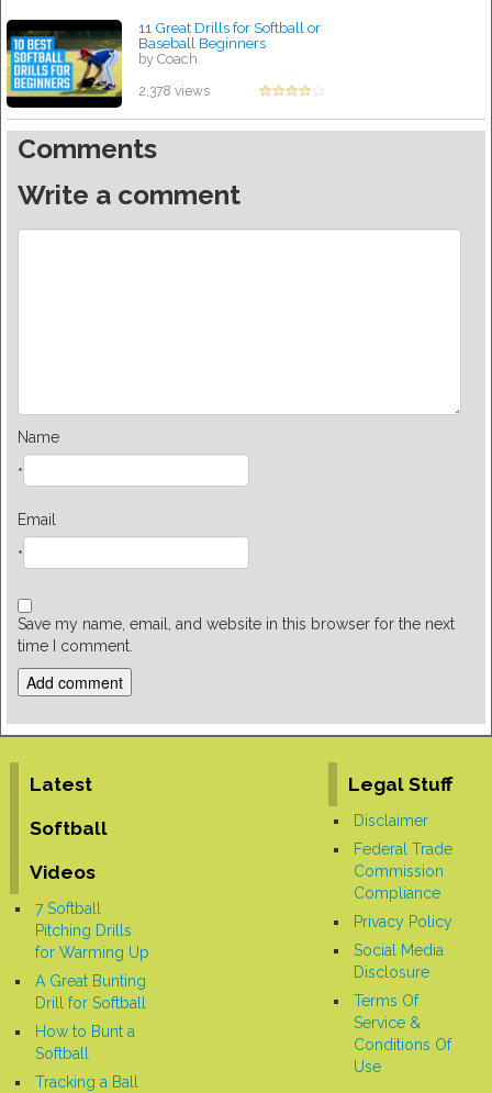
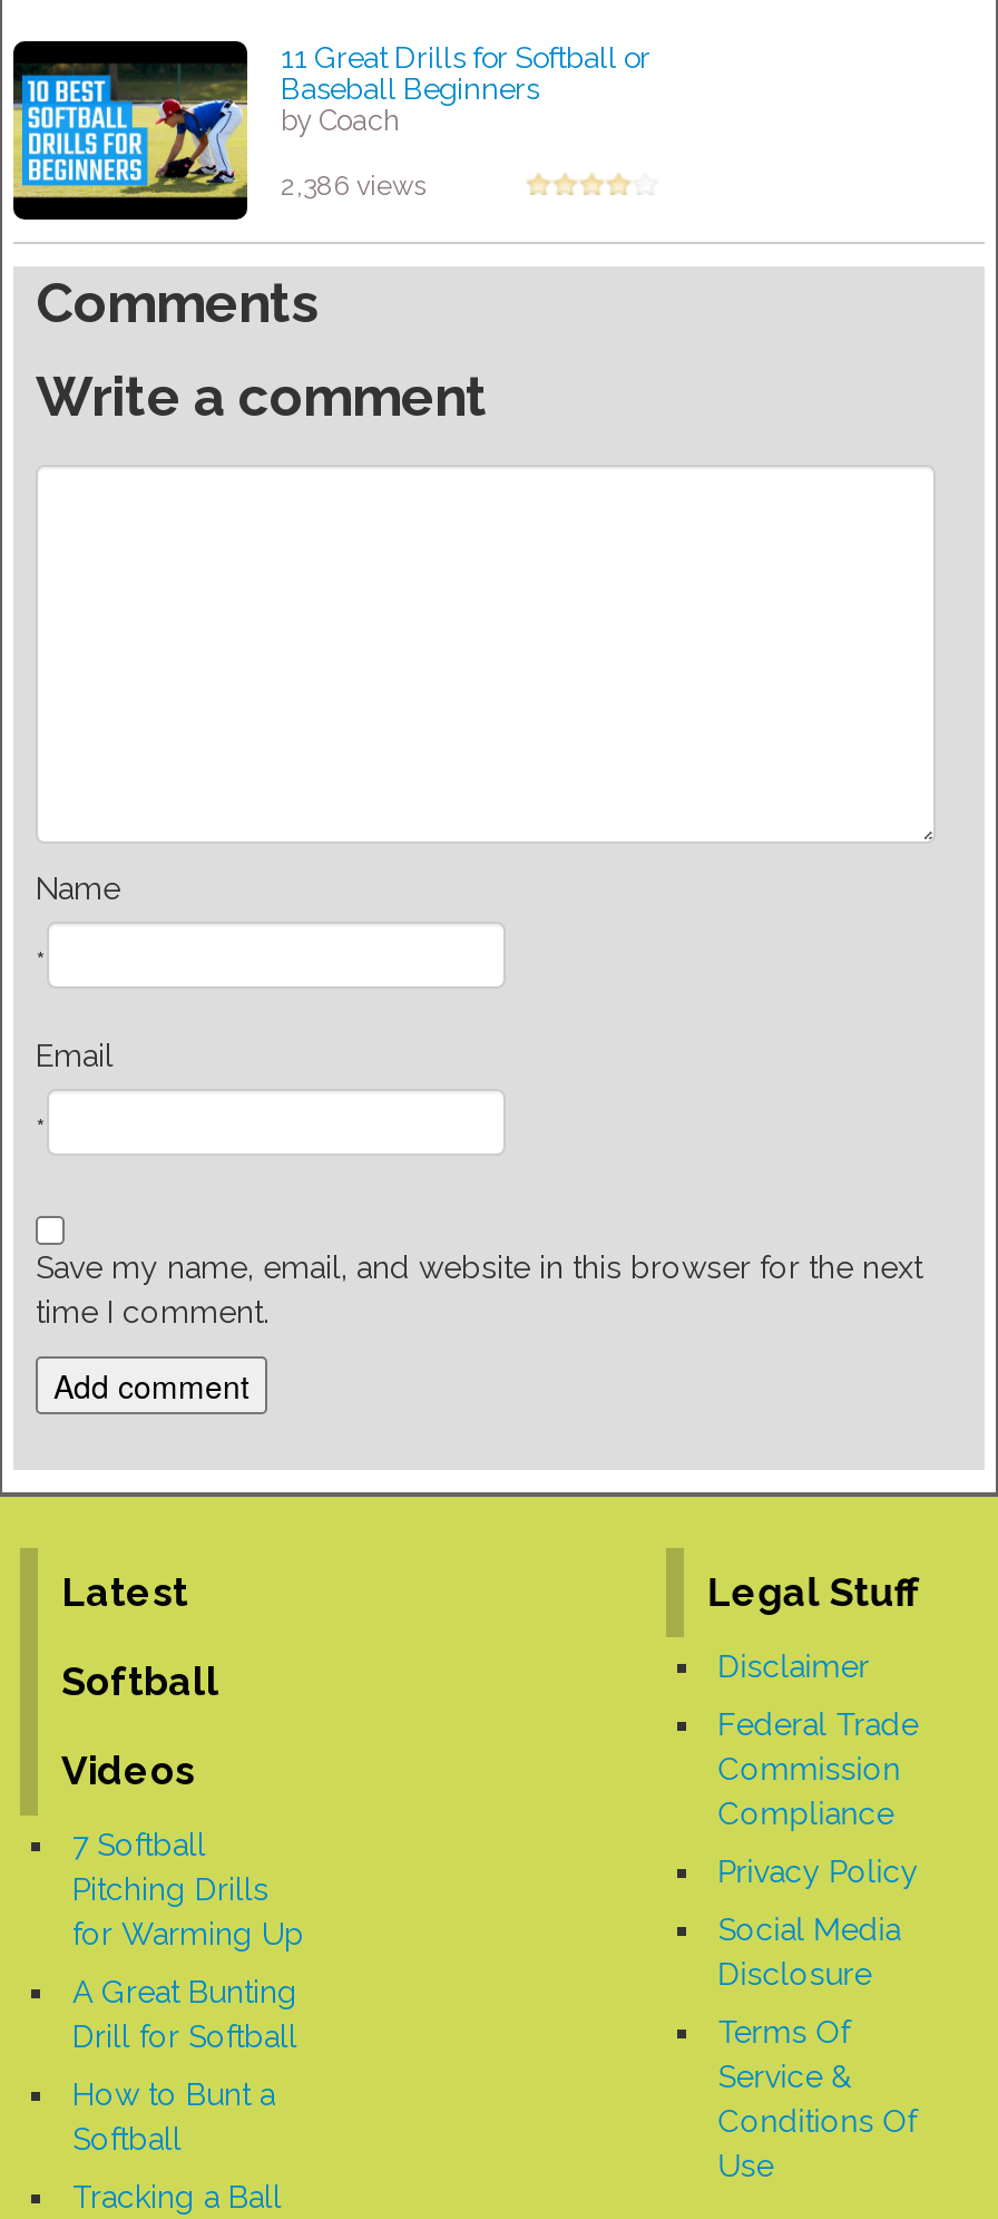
[138,84,210,99] 2,378 views -> [281,171,428,203] 2,386 views

